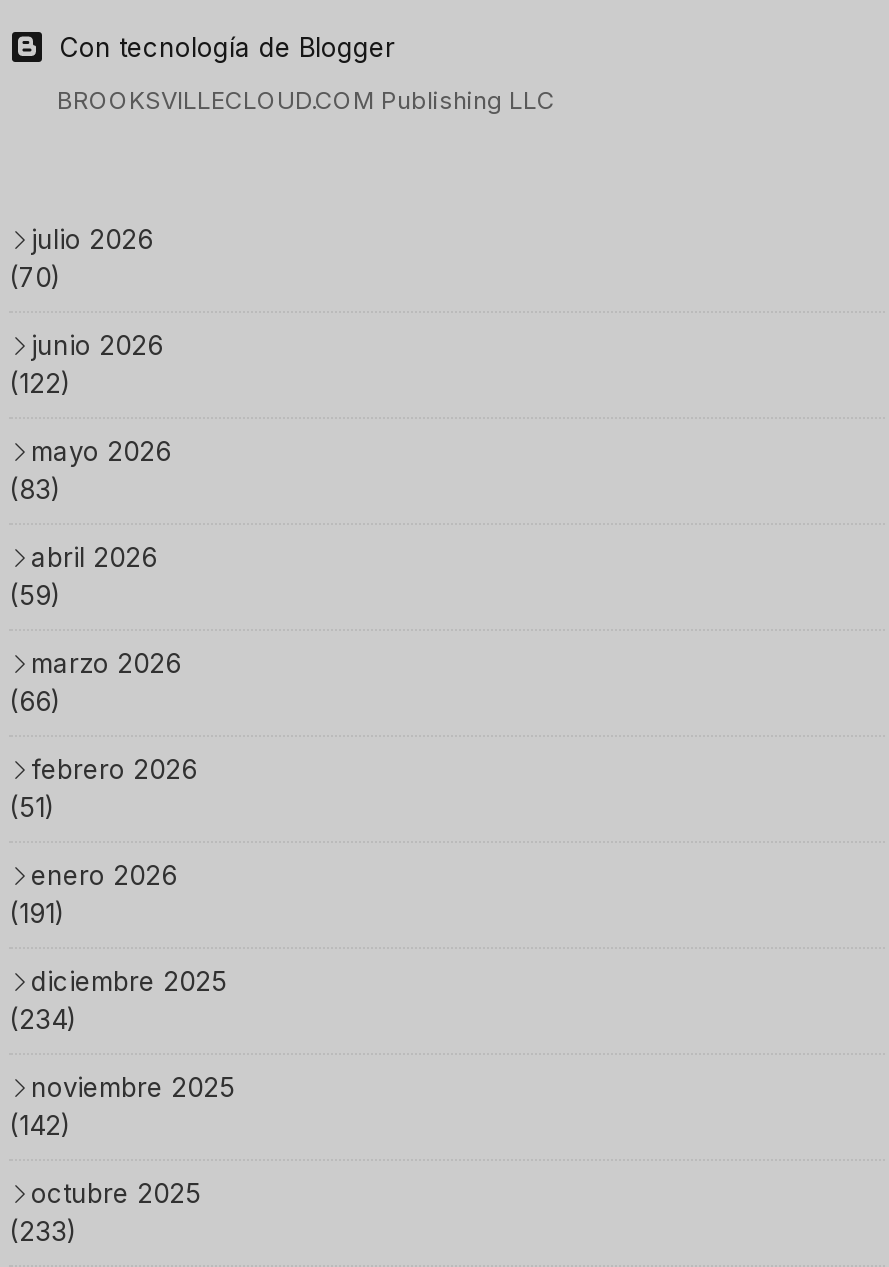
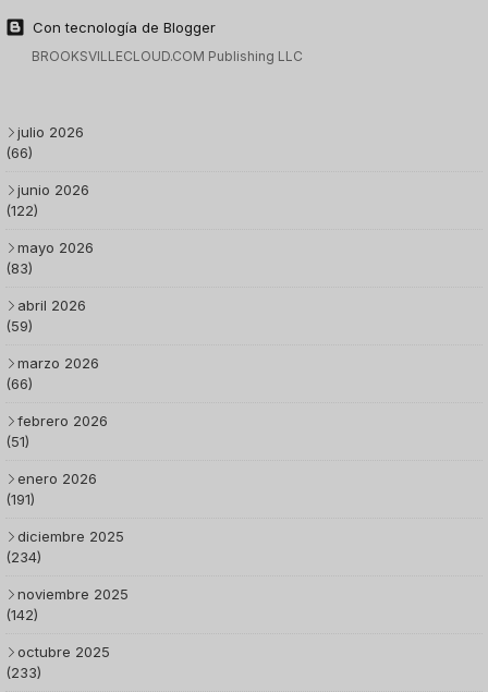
[9,261,59,293] (70) -> [5,144,33,161] (66)

